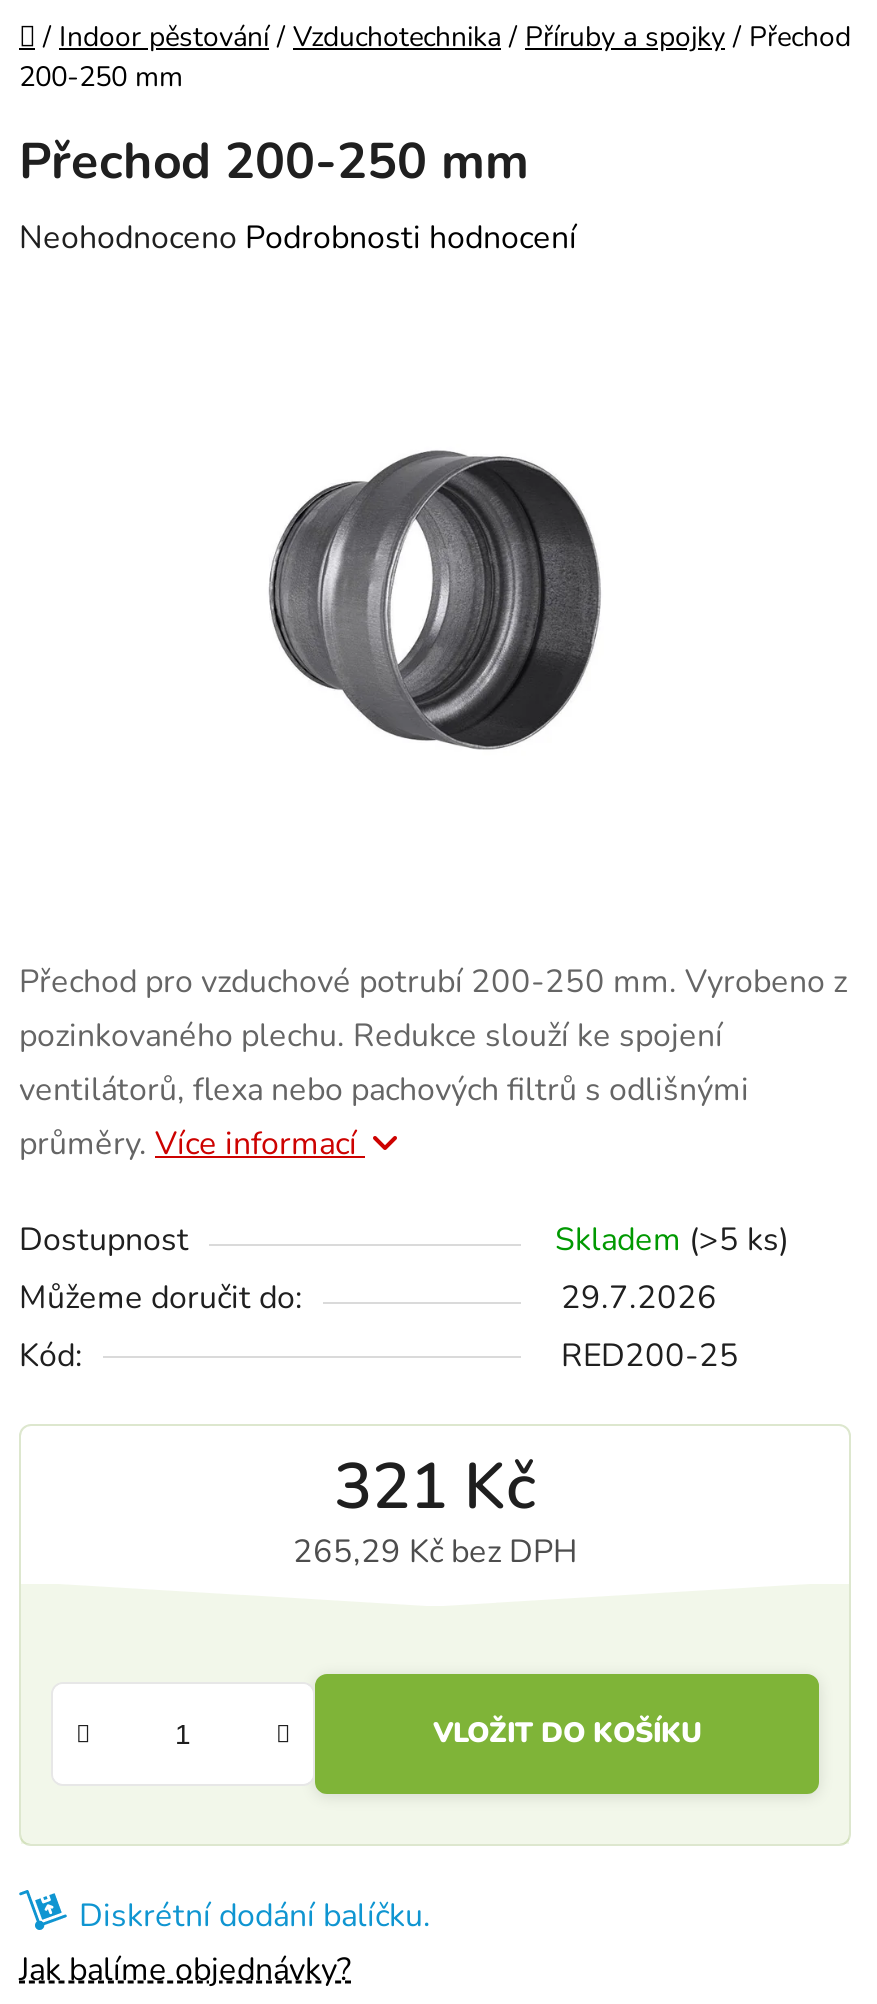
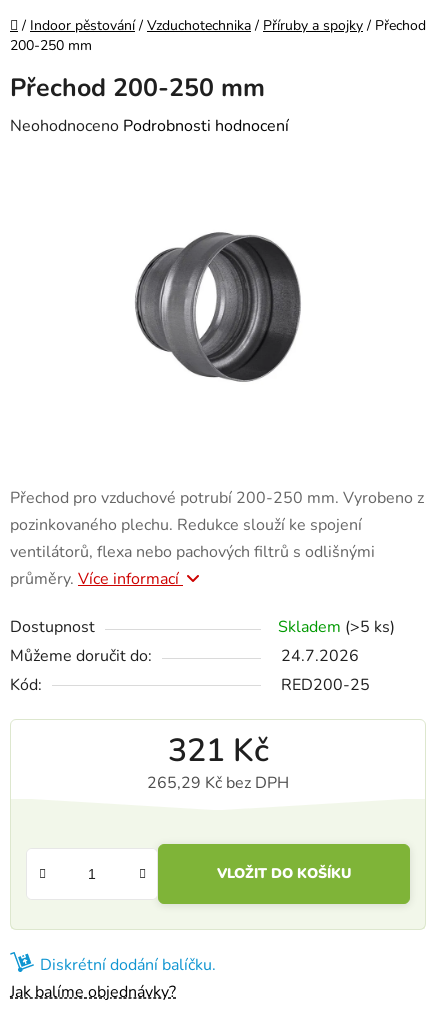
[561,1276,717,1320] 29.7.2026 -> [281,645,359,667] 24.7.2026

